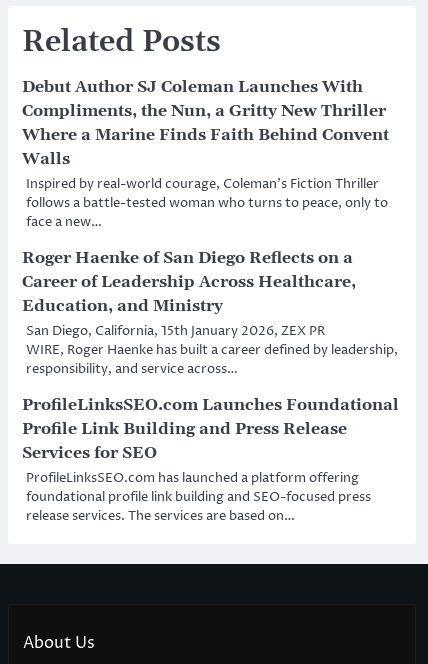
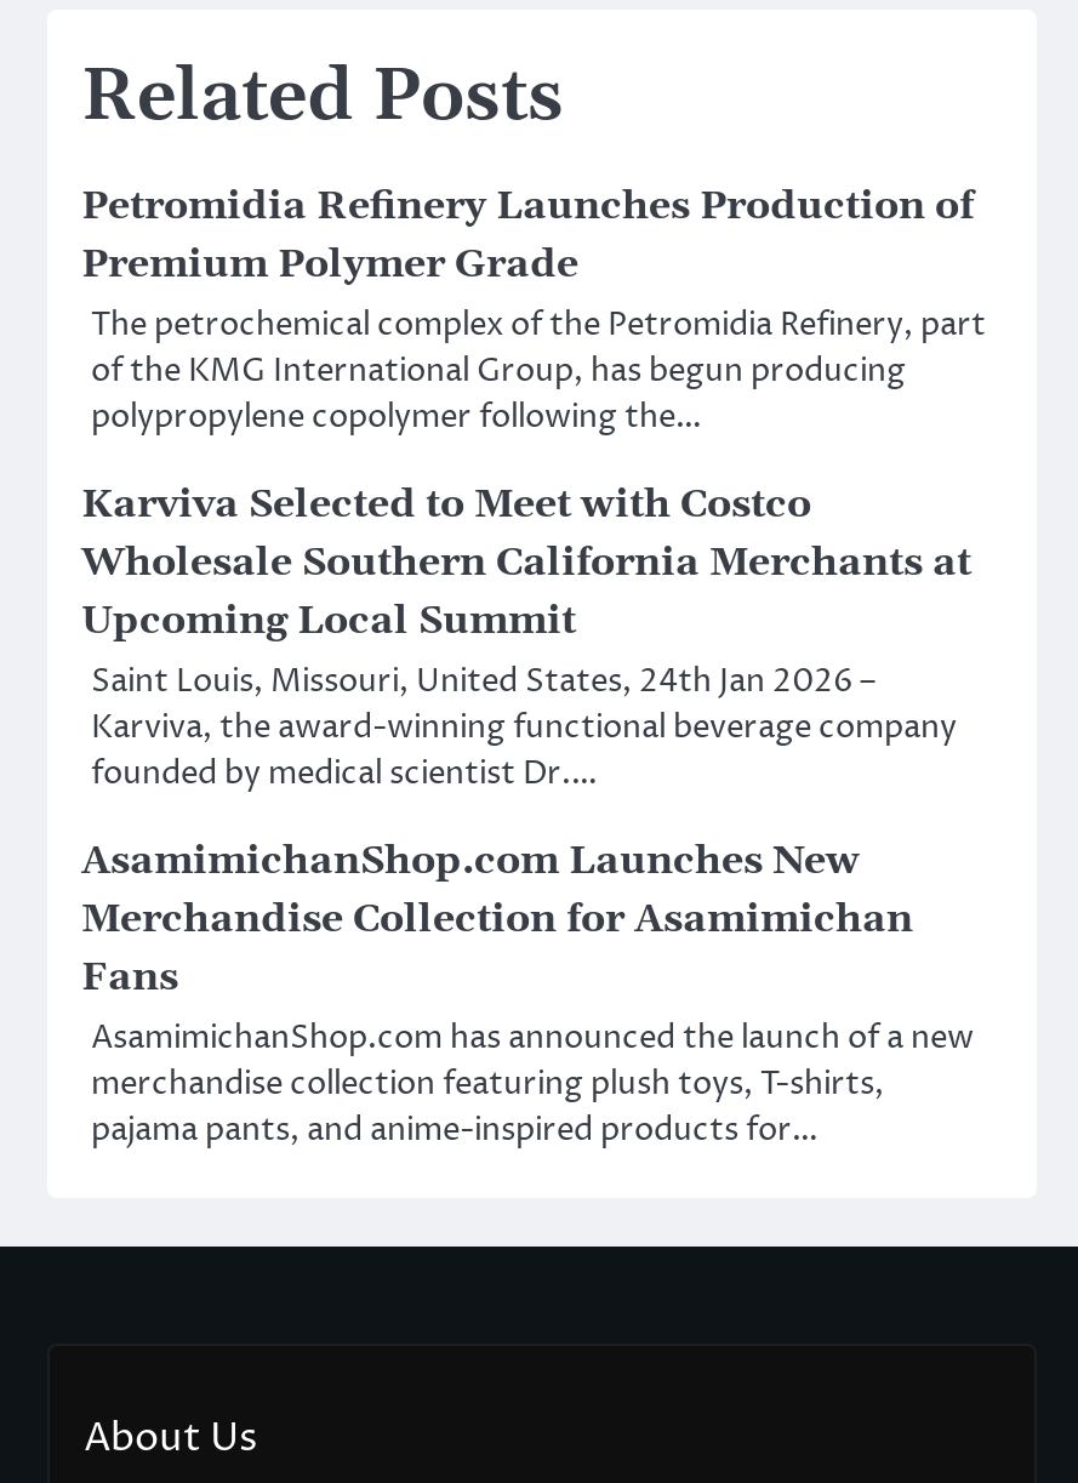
[22,77,389,231] Debut Author SJ Coleman Launches With | Compliments, the Nun, a Gritty New Thriller | Where a Marine Finds Faith Behind Convent | Walls | Inspired by real-world courage, Coleman’s Fiction Thriller | follows a battle-tested woman who turns to peace, only to | face a new… -> [81,181,986,438] Petromidia Refinery Launches Production of | Premium Polymer Grade | The petrochemical complex of the Petromidia Refinery, part | of the KMG International Group, has begun producing | polypropylene copolymer following the…
[22,248,398,378] Roger Haenke of San Diego Reflects on a | Career of Leadership Across Healthcare, | Education, and Ministry | San Diego, California, 15th January 2026, ZEX PR | WIRE, Roger Haenke has built a career defined by leadership, | responsibility, and service across… -> [81,480,971,795] Karviva Selected to Meet with Costco | Wholesale Southern California Merchants at | Upcoming Local Summit | Saint Louis, Missouri, United States, 24th Jan 2026 – | Karviva, the award-winning functional beverage company | founded by medical scientist Dr.…
[22,395,399,525] ProfileLinksSEO.com Launches Foundational | Profile Link Building and Press Release | Services for SEO | ProfileLinksSEO.com has launched a platform offering | foundational profile link building and SEO-focused press | release services. The services are based on… -> [81,836,974,1151] AsamimichanShop.com Launches New | Merchandise Collection for Asamimichan | Fans | AsamimichanShop.com has announced the launch of a new | merchandise collection featuring plush toys, T-shirts, | pajama pants, and anime-inspired products for…

